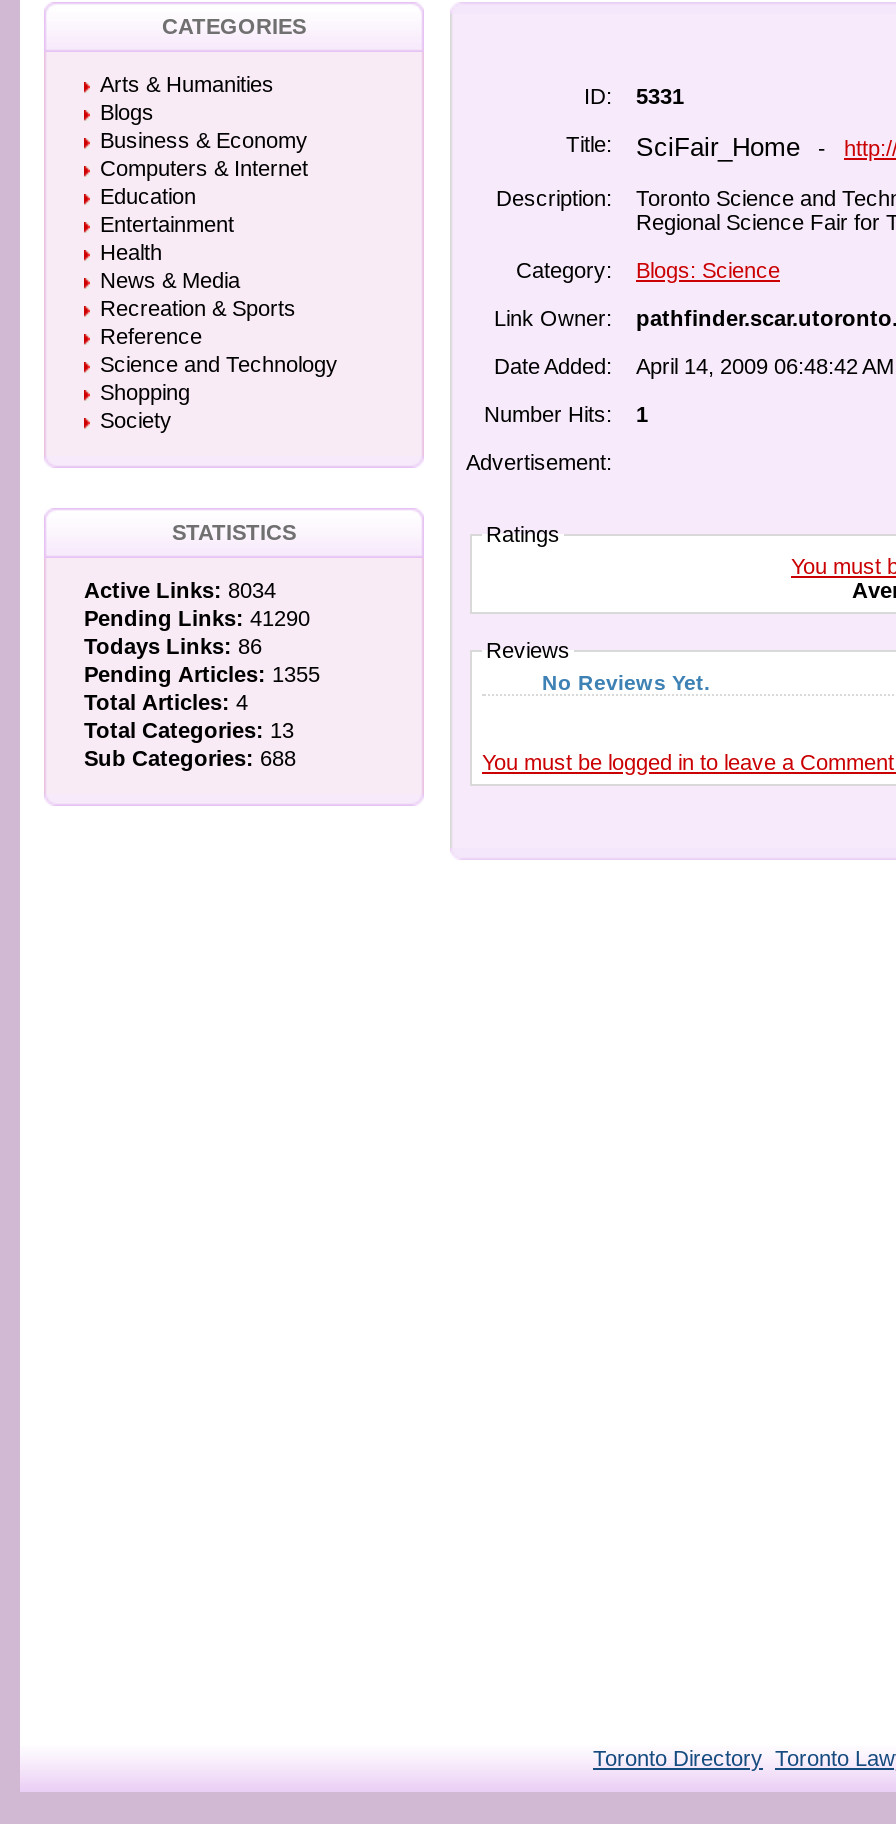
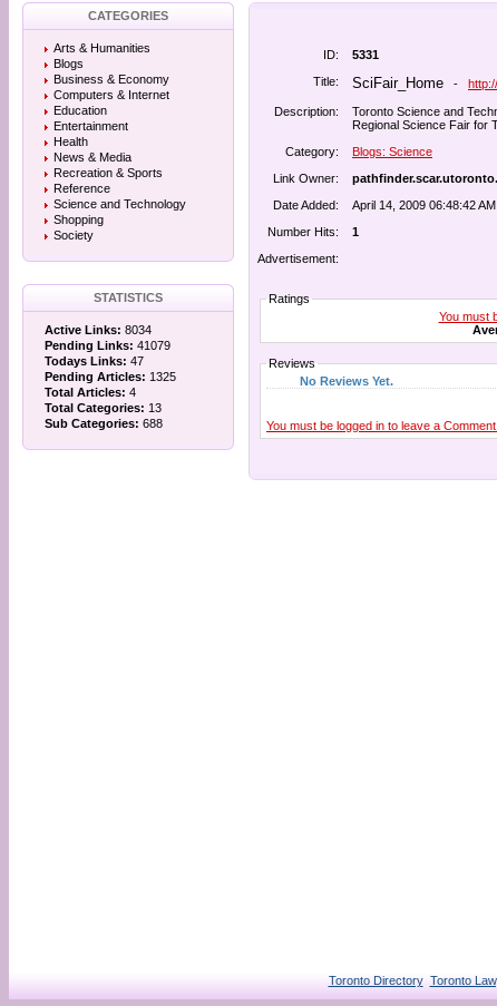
[84,606,310,630] Pending Links: 41290 -> [45,339,170,352] Pending Links: 41079
[84,634,262,658] Todays Links: 86 -> [45,354,144,368] Todays Links: 47
[84,662,320,686] Pending Articles: 1355 -> [45,370,176,383] Pending Articles: 1325

